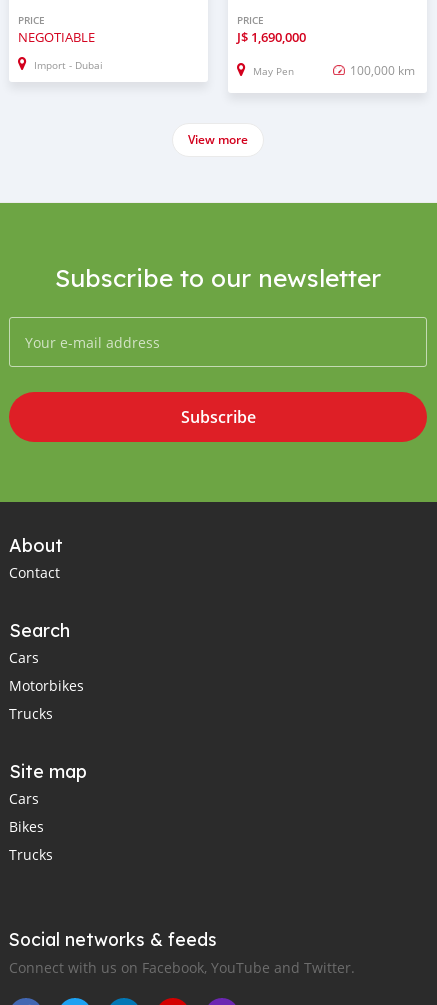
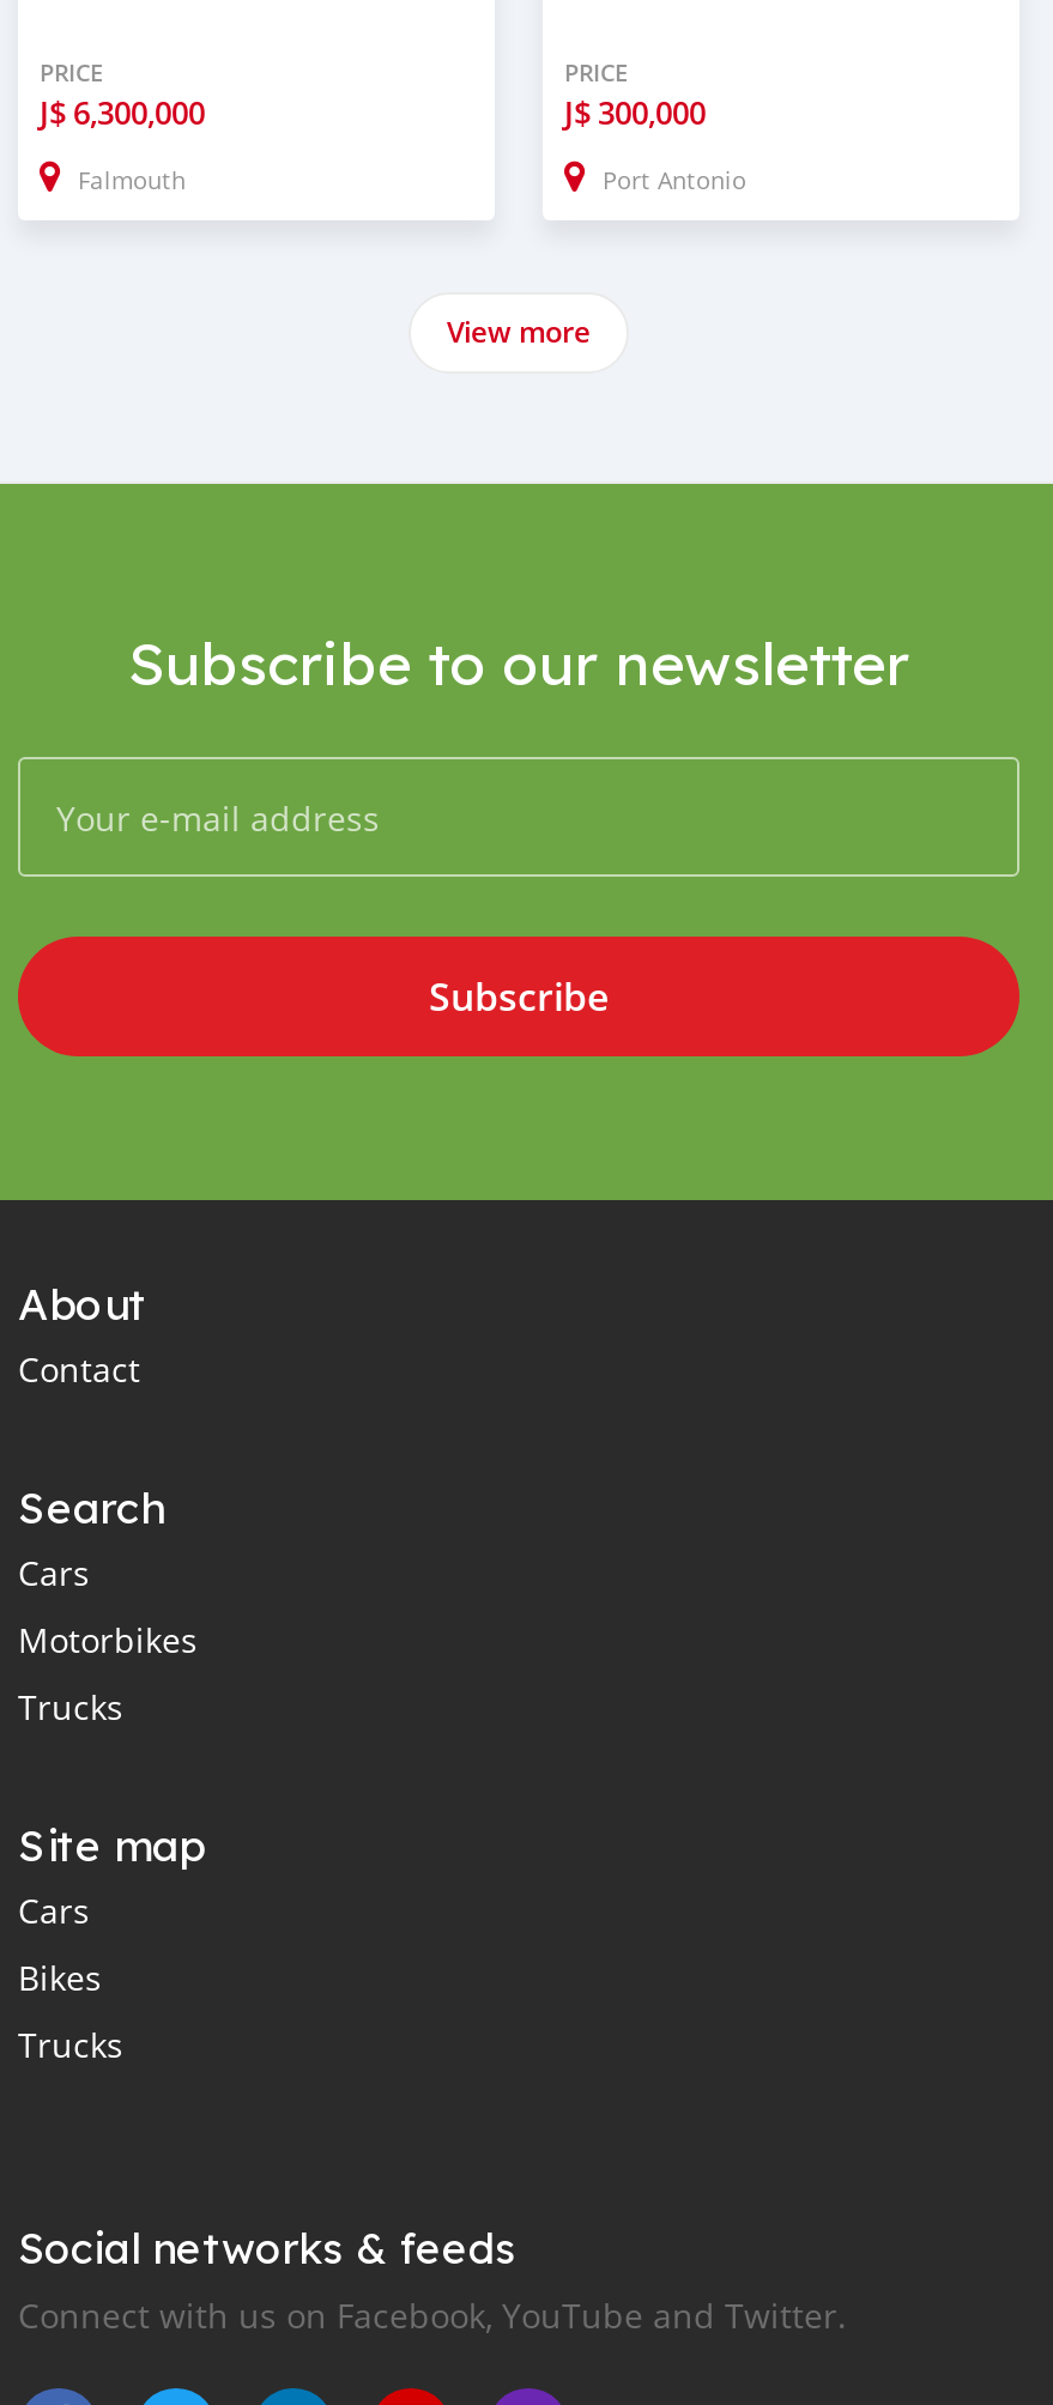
[18,28,95,46] NEGOTIABLE -> [40,91,205,134] J$6,300,000
[237,28,306,46] J$1,690,000 -> [564,91,706,134] J$300,000
[34,59,103,72] Import - Dubai -> [78,166,186,197] Falmouth
[253,62,414,78] May Pen | 100,000 km -> [603,166,746,197] Port Antonio

